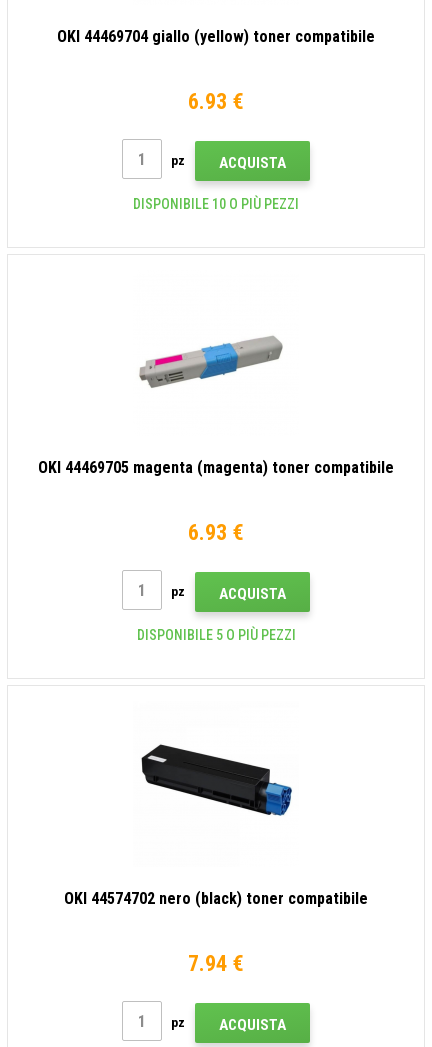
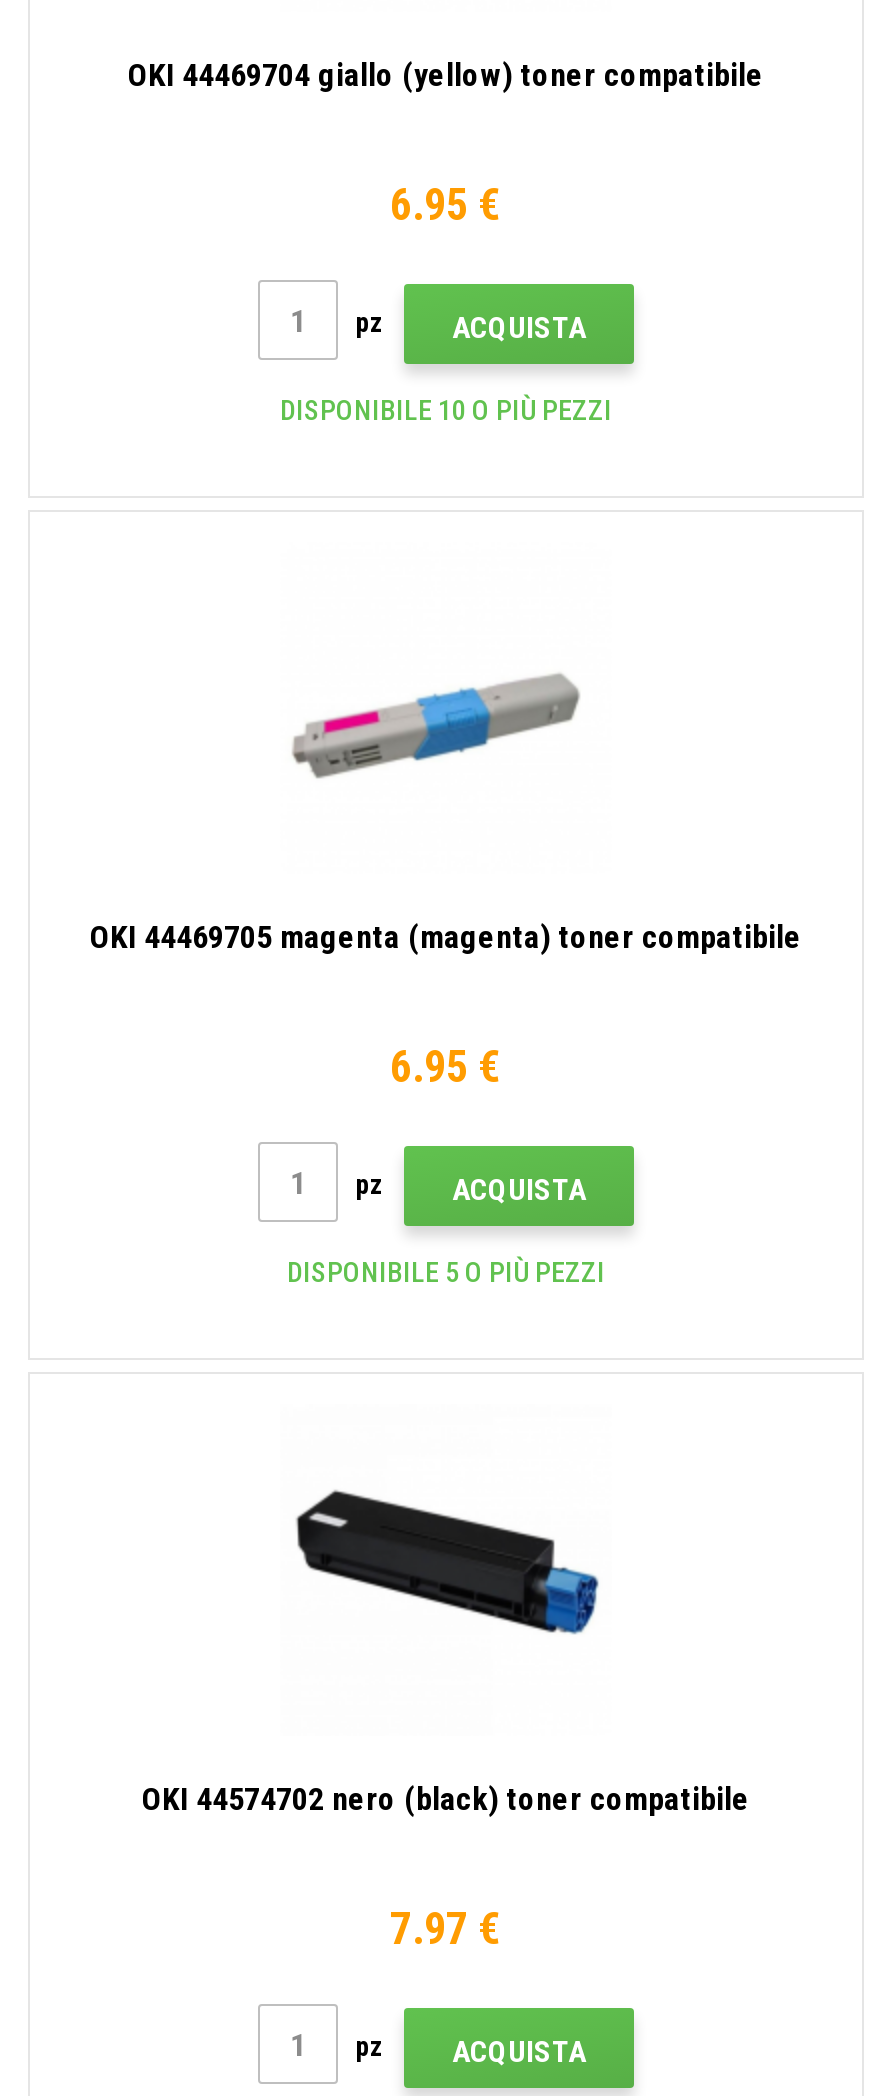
[188,89,244,114] 6.93 € -> [390,180,502,230] 6.95 €
[188,520,244,545] 6.93 € -> [390,1042,502,1092] 6.95 €
[188,951,244,976] 7.94 € -> [390,1904,502,1954] 7.97 €

